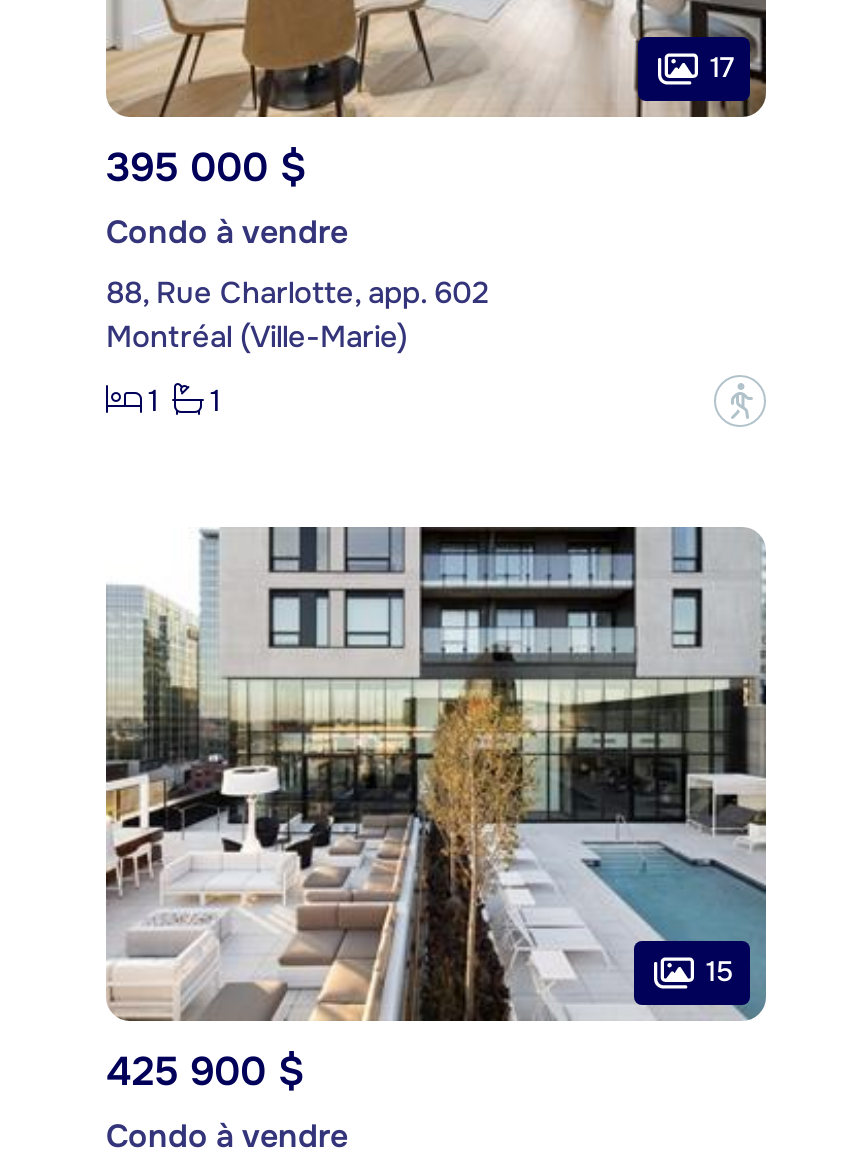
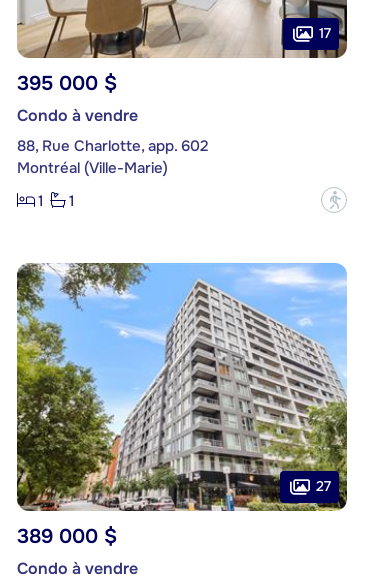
[104,524,768,1024] [image] | 15 -> [16,262,348,512] [image] | 27
[106,1048,304,1098] 425 900 $ -> [17,524,117,549] 389 000 $

